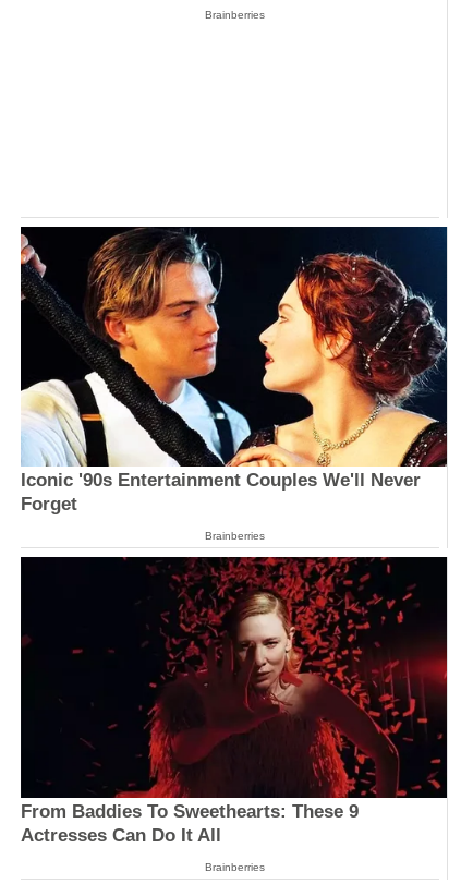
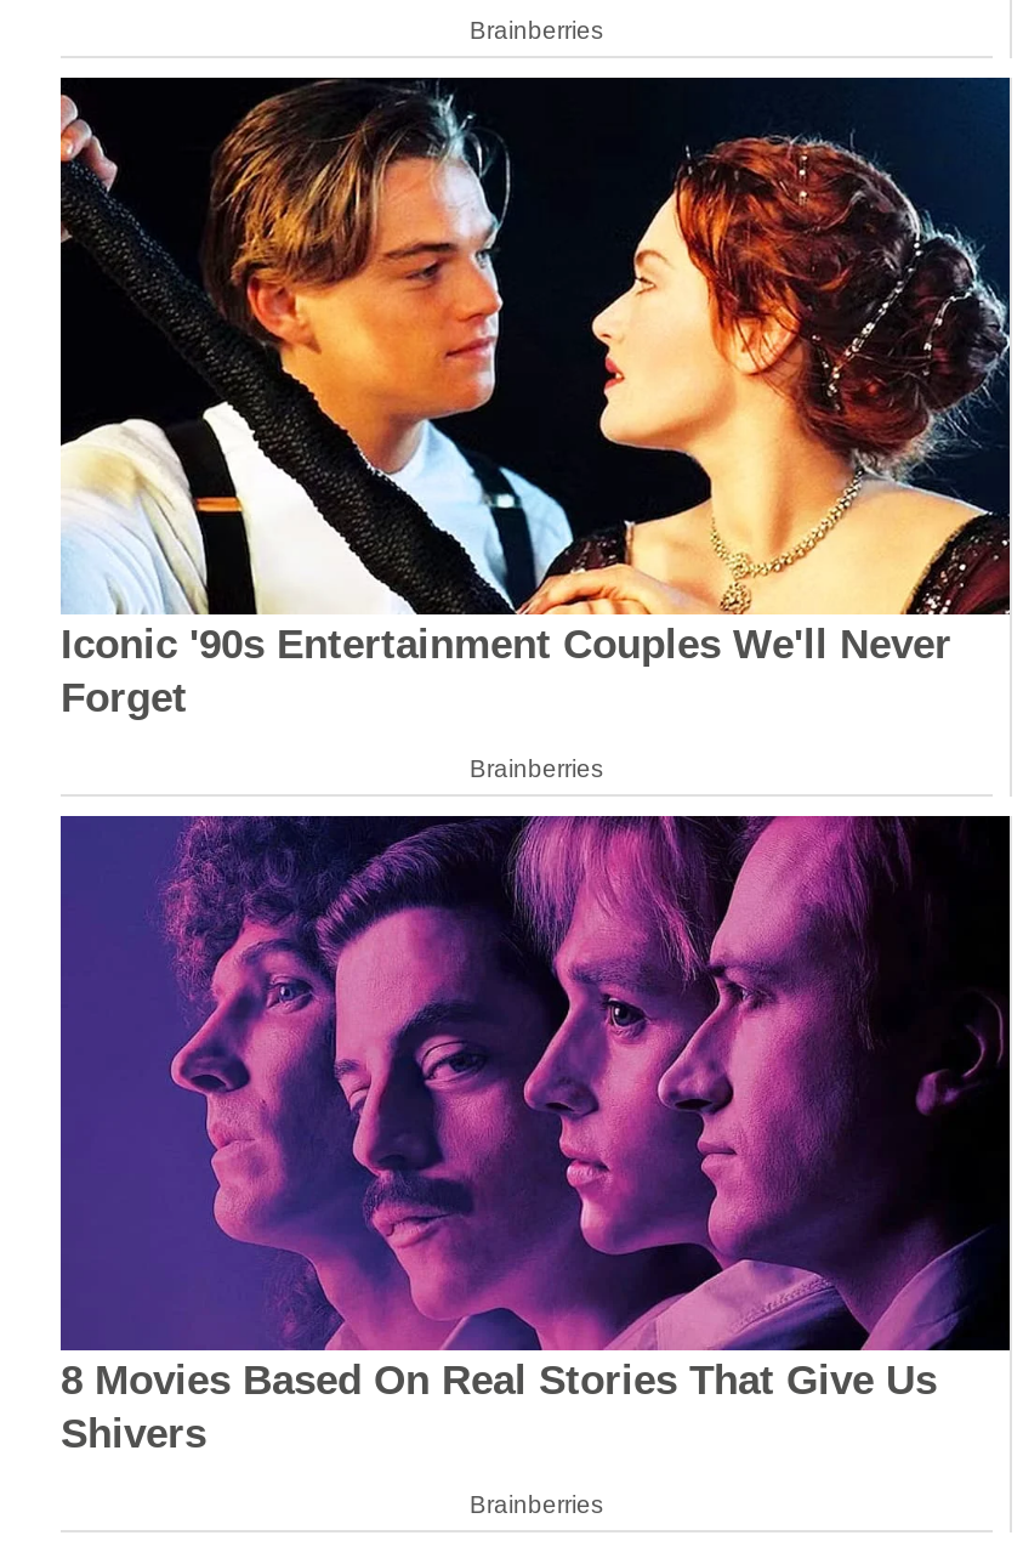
[20,556,448,846] [image] | From Baddies To Sweethearts: These 9 | Actresses Can Do It All -> [58,815,1012,1458] [image] | 8 Movies Based On Real Stories That Give Us | Shivers

